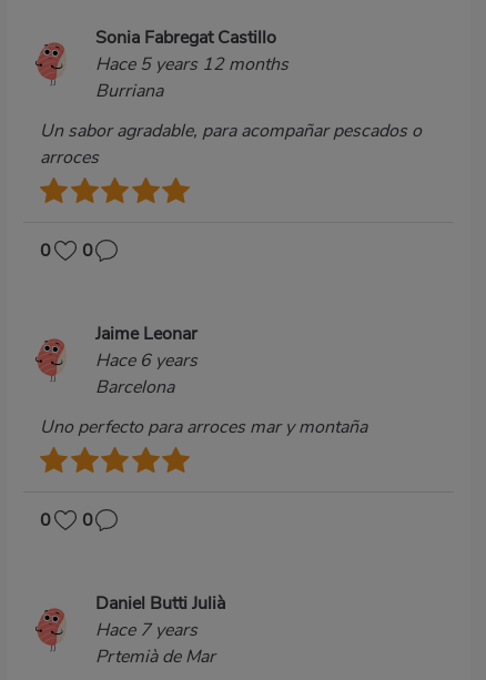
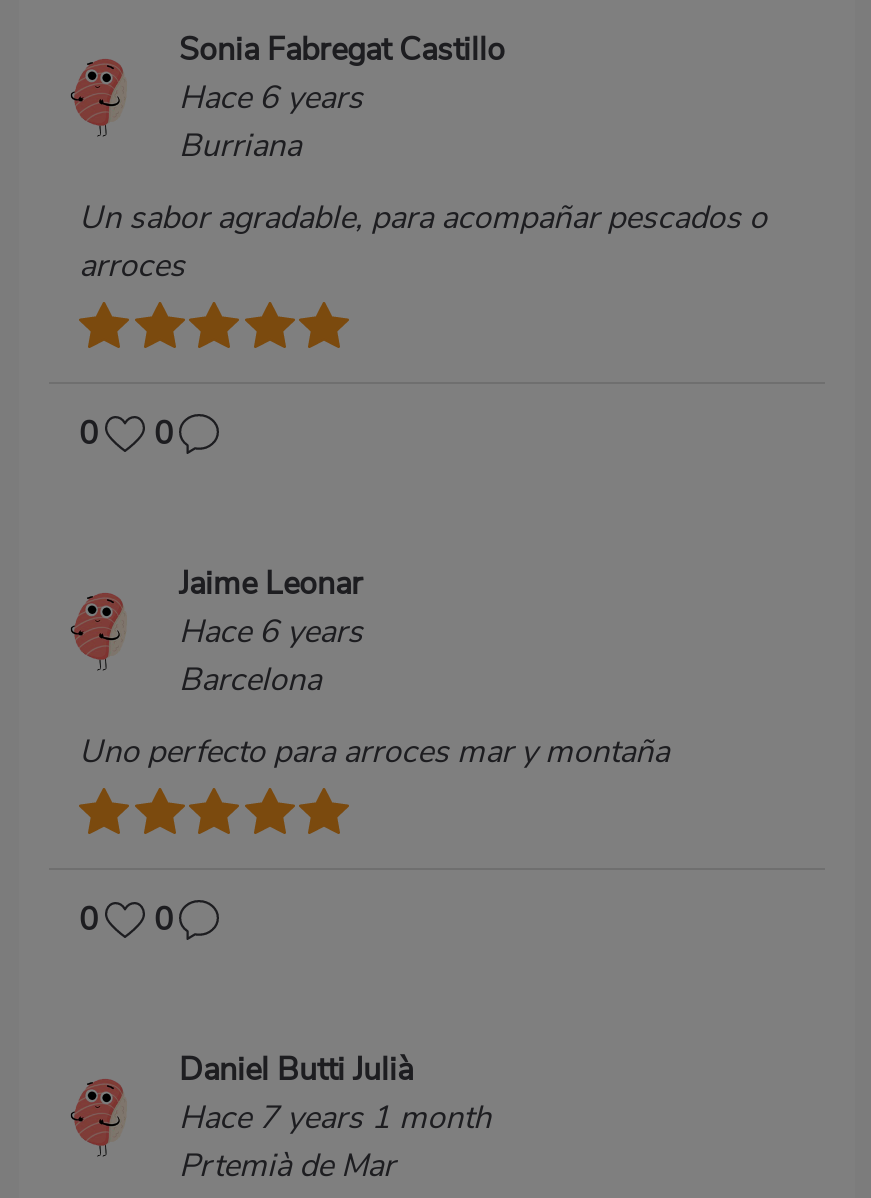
[95,52,288,77] Hace 5 years 12 months -> [179,76,363,120] Hace 6 years
[95,618,198,642] Hace 7 years -> [179,1096,491,1140] Hace 7 years 1 month

